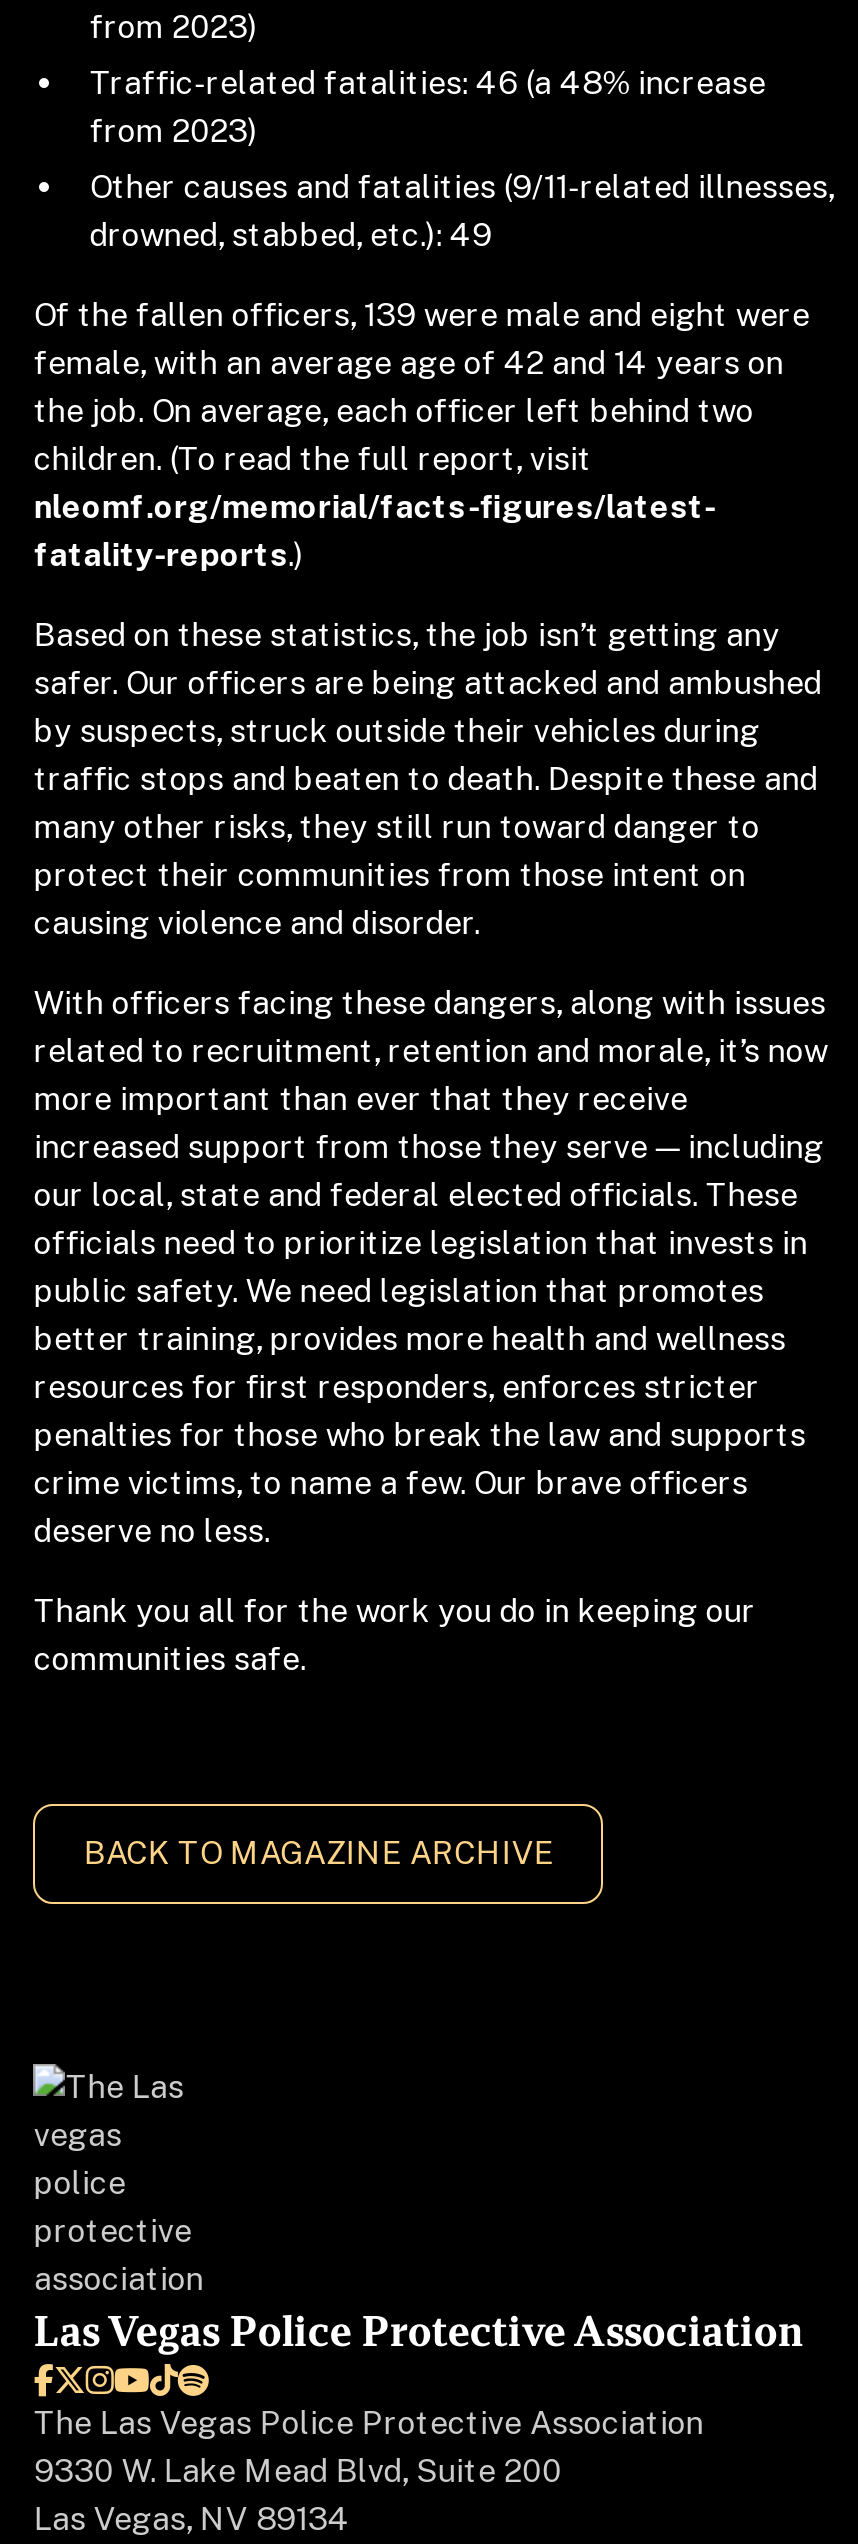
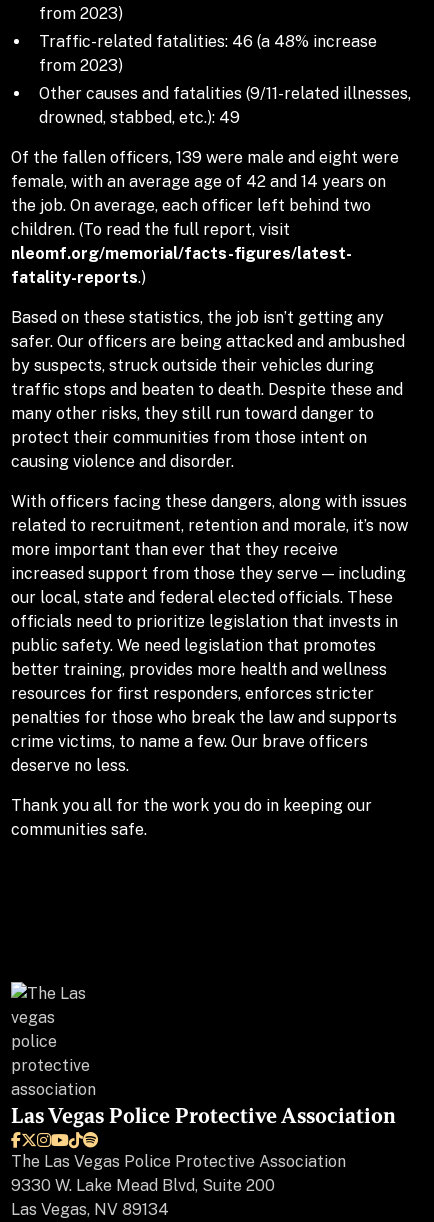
[84,1834,554,1872] BACK TO MAGAZINE ARCHIVE -> none

